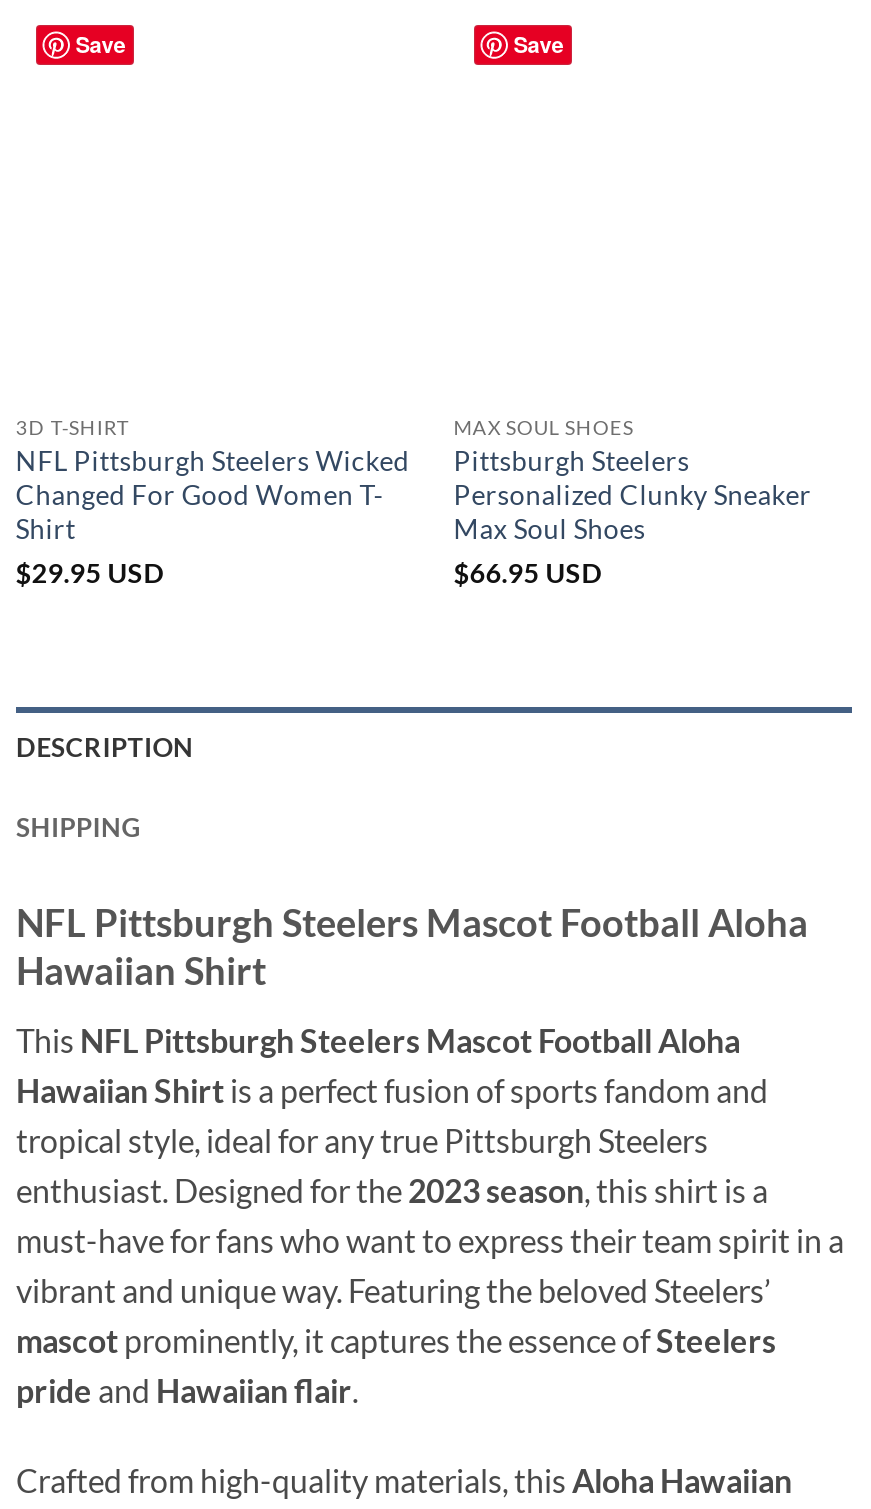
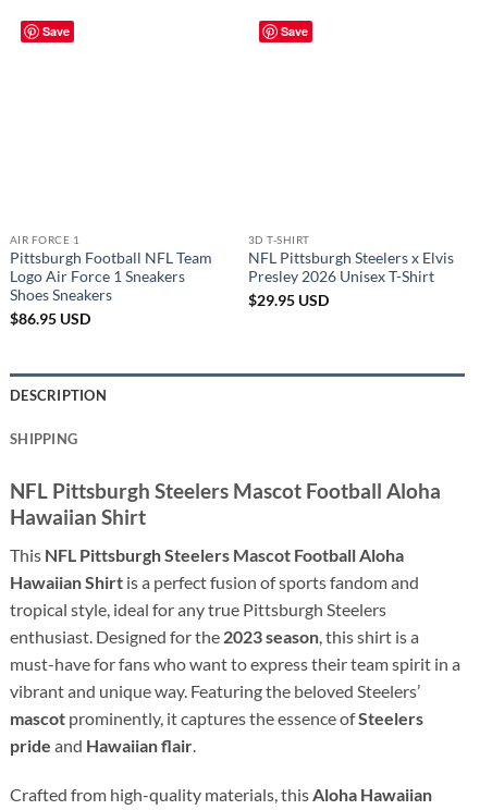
[16,415,410,590] 3D T-SHIRT | NFL Pittsburgh Steelers Wicked | Changed For Good Women T- | Shirt | $29.95 USD -> [10,233,212,328] AIR FORCE 1 | Pittsburgh Football NFL Team | Logo Air Force 1 Sneakers | Shoes Sneakers | $86.95 USD
[454,415,812,590] MAX SOUL SHOES | Pittsburgh Steelers | Personalized Clunky Sneaker | Max Soul Shoes | $66.95 USD -> [248,233,454,310] 3D T-SHIRT | NFL Pittsburgh Steelers x Elvis | Presley 2026 Unisex T-Shirt | $29.95 USD

